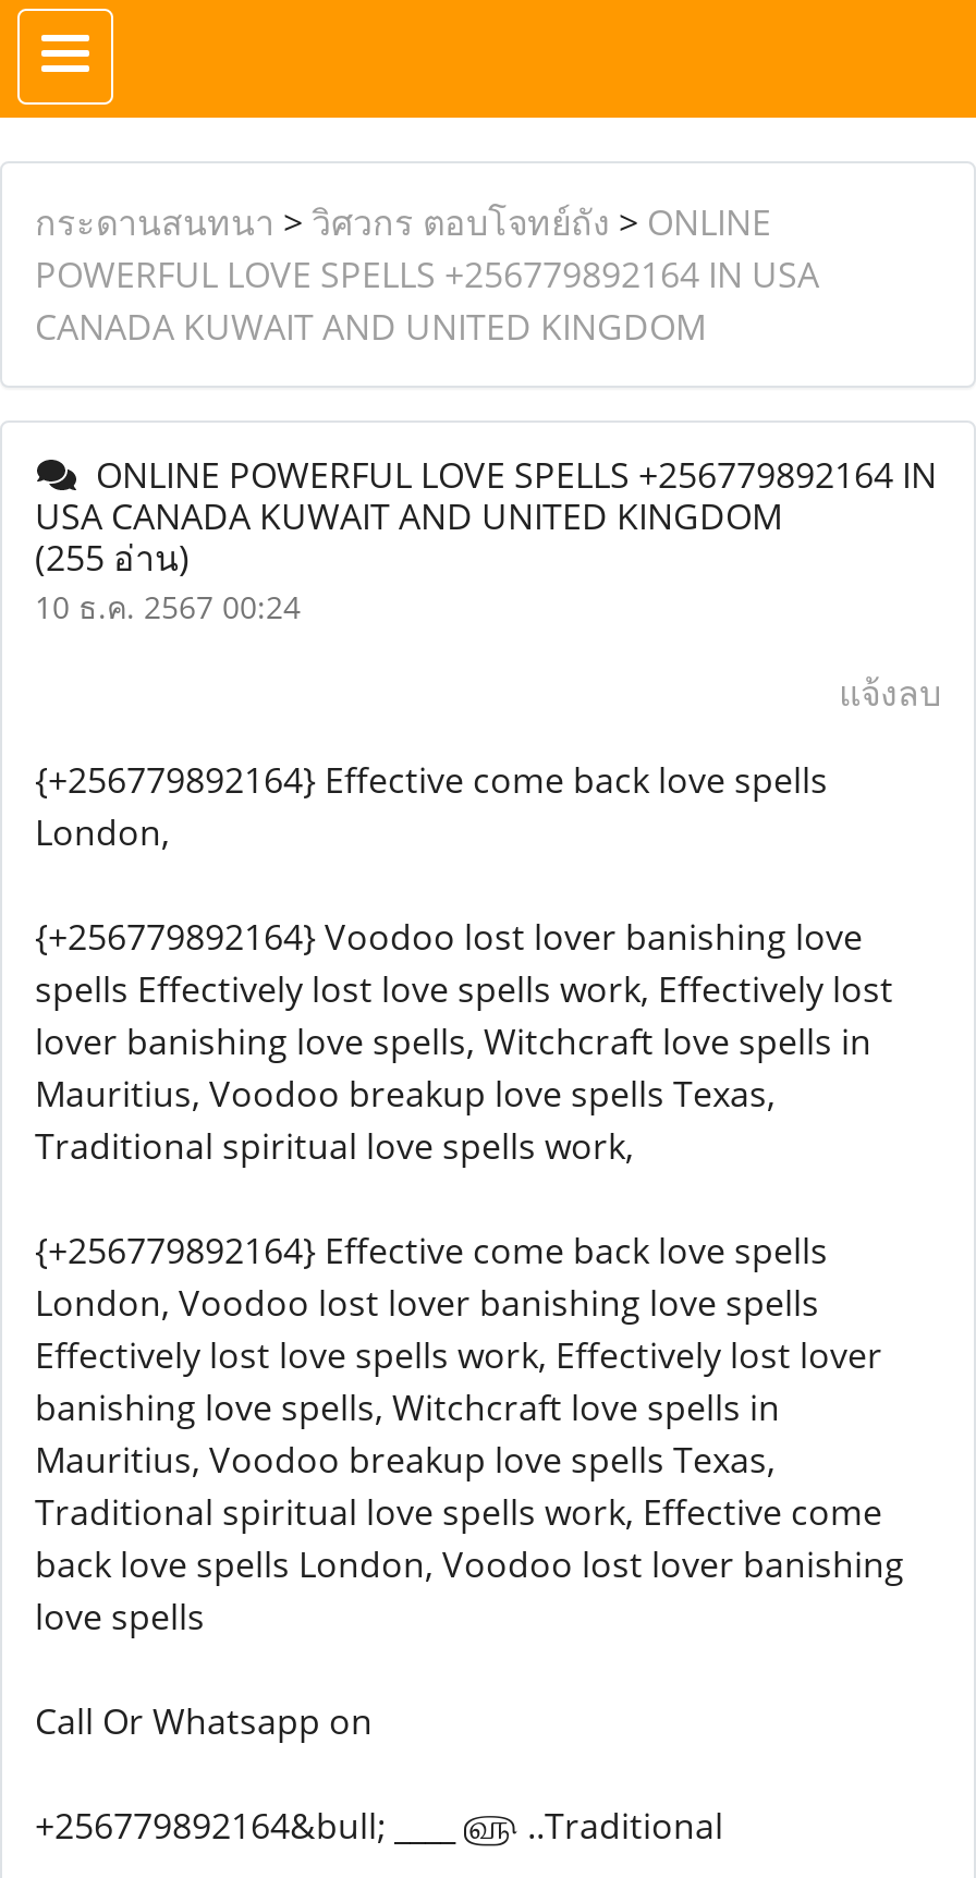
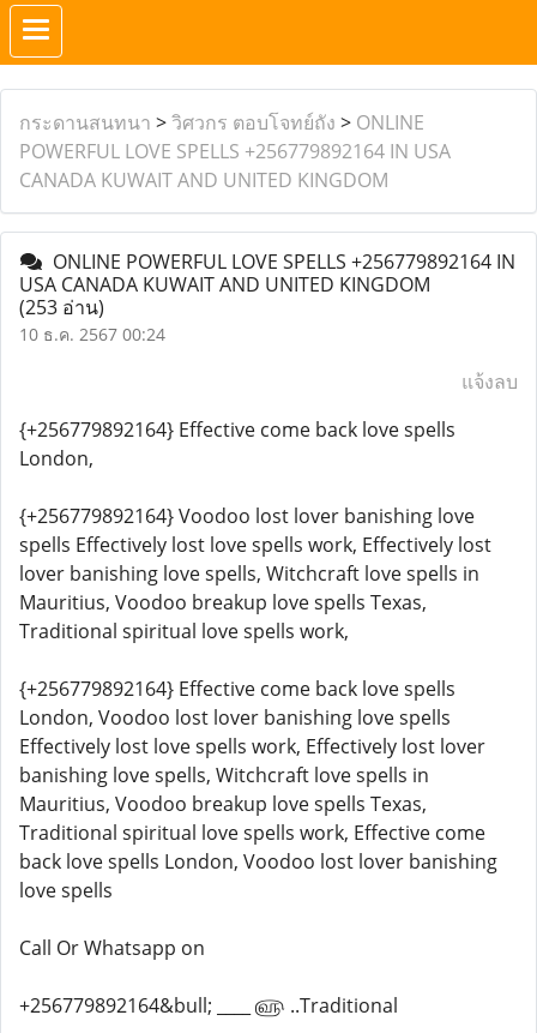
[35,534,190,582] (255 อ่าน) -> [19,294,104,320] (253 อ่าน)

